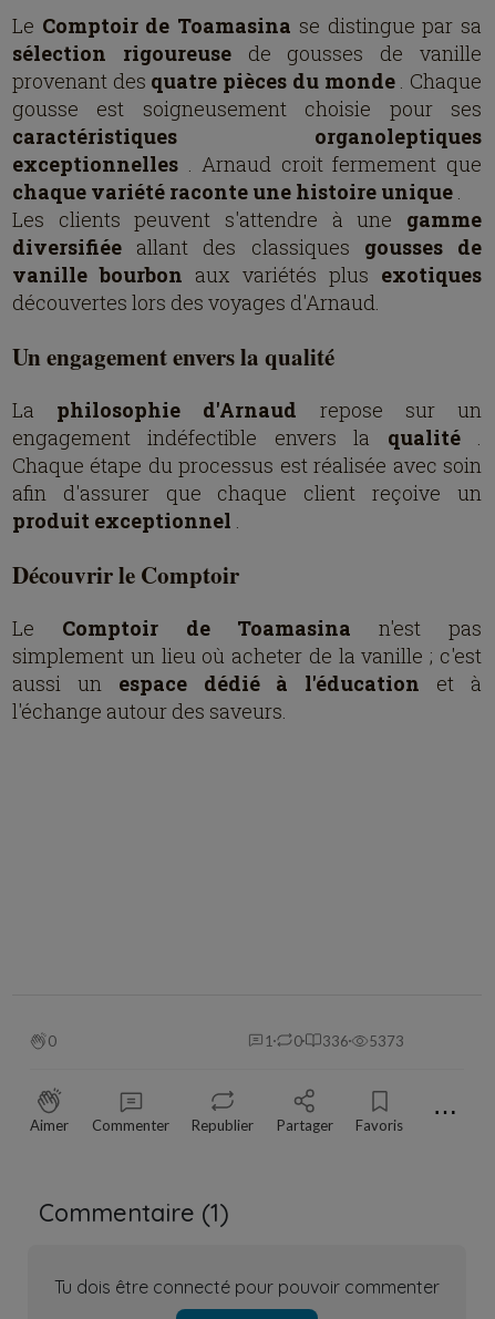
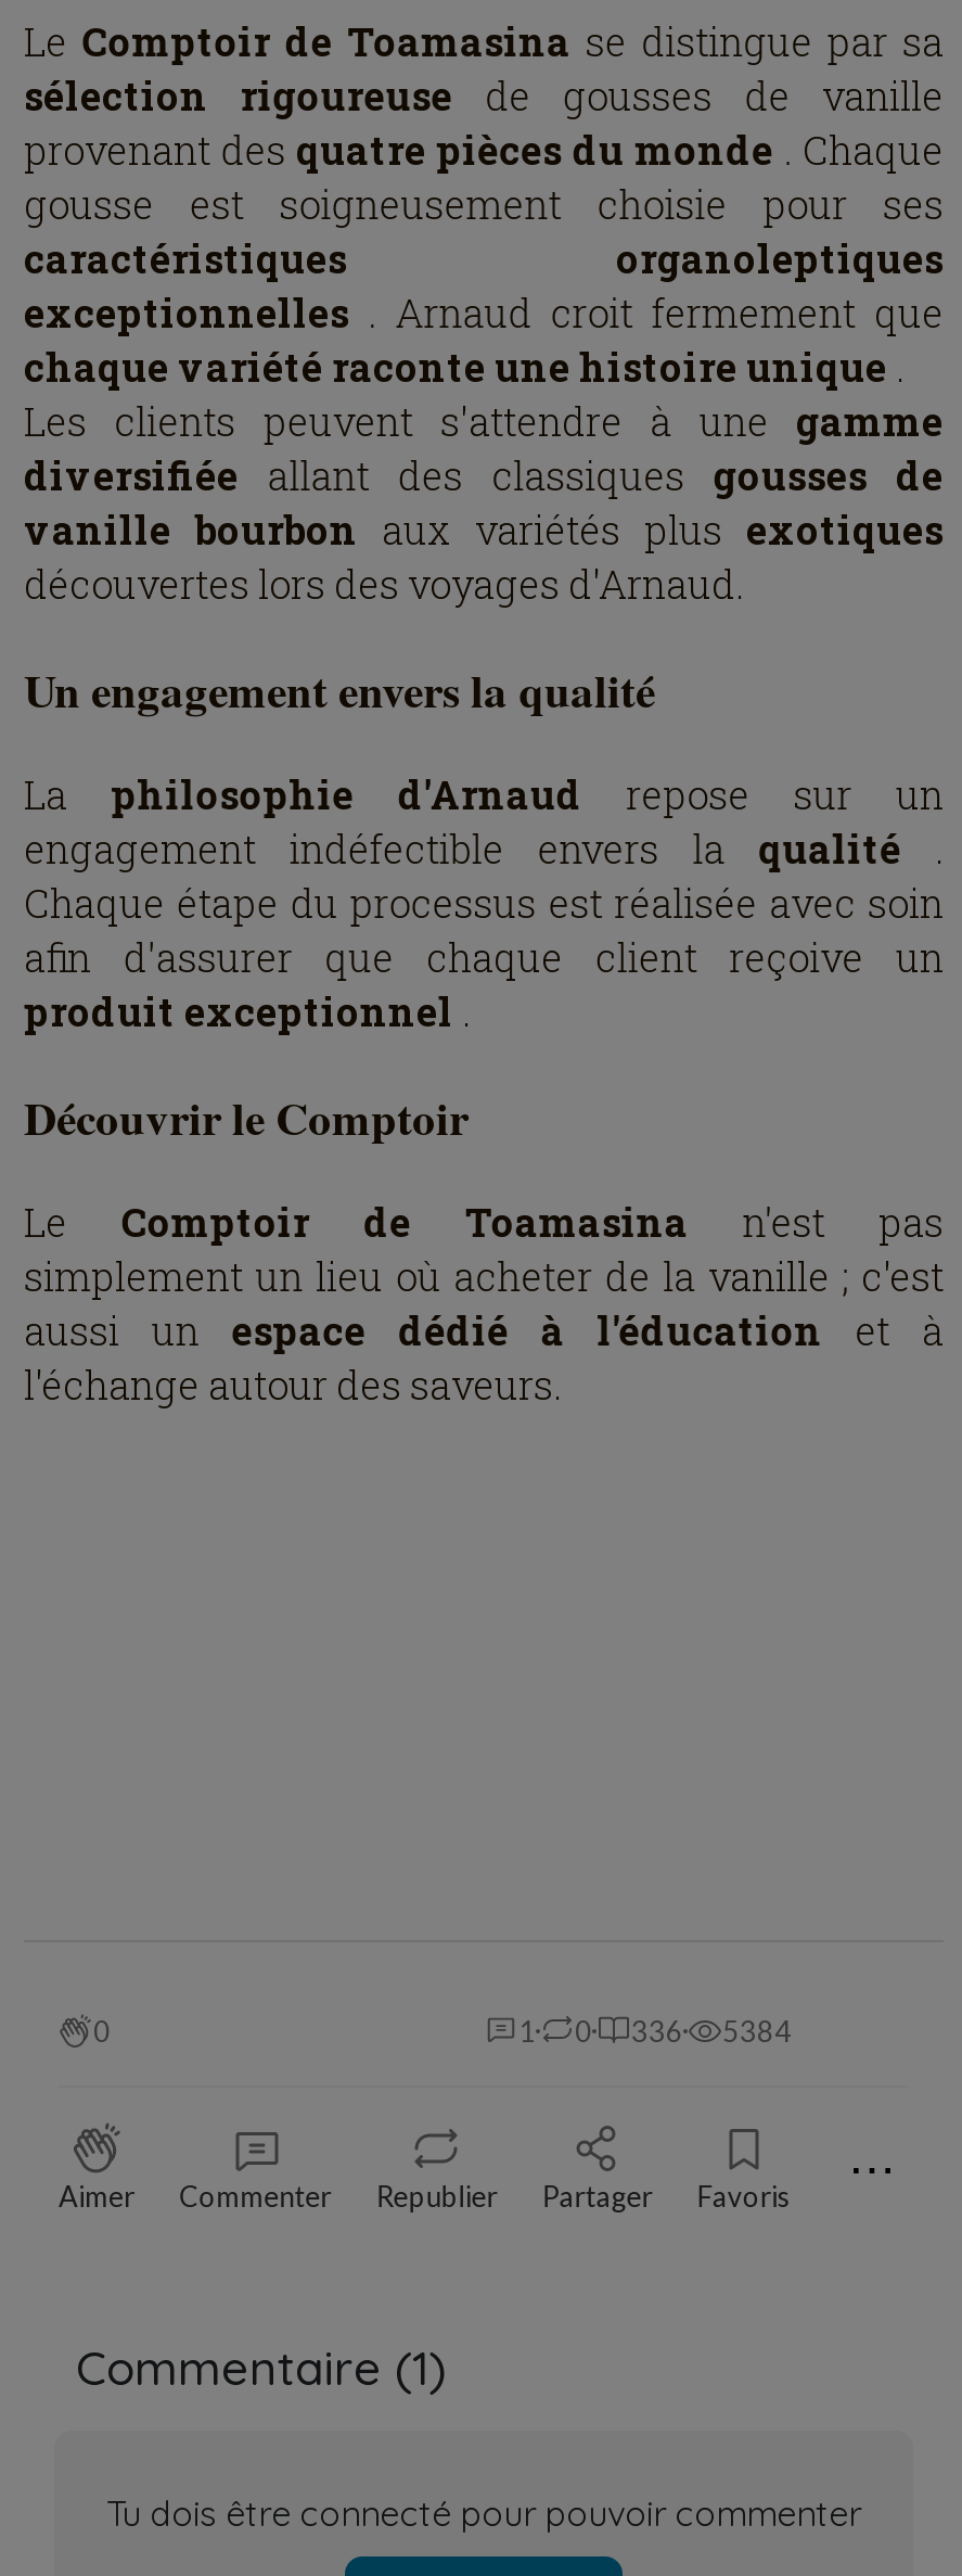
[265,1032,404,1050] 1 0 336 5373 -> [518,2014,792,2049] 1 0 336 5384

